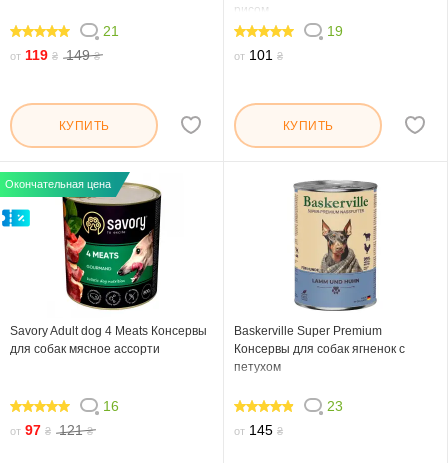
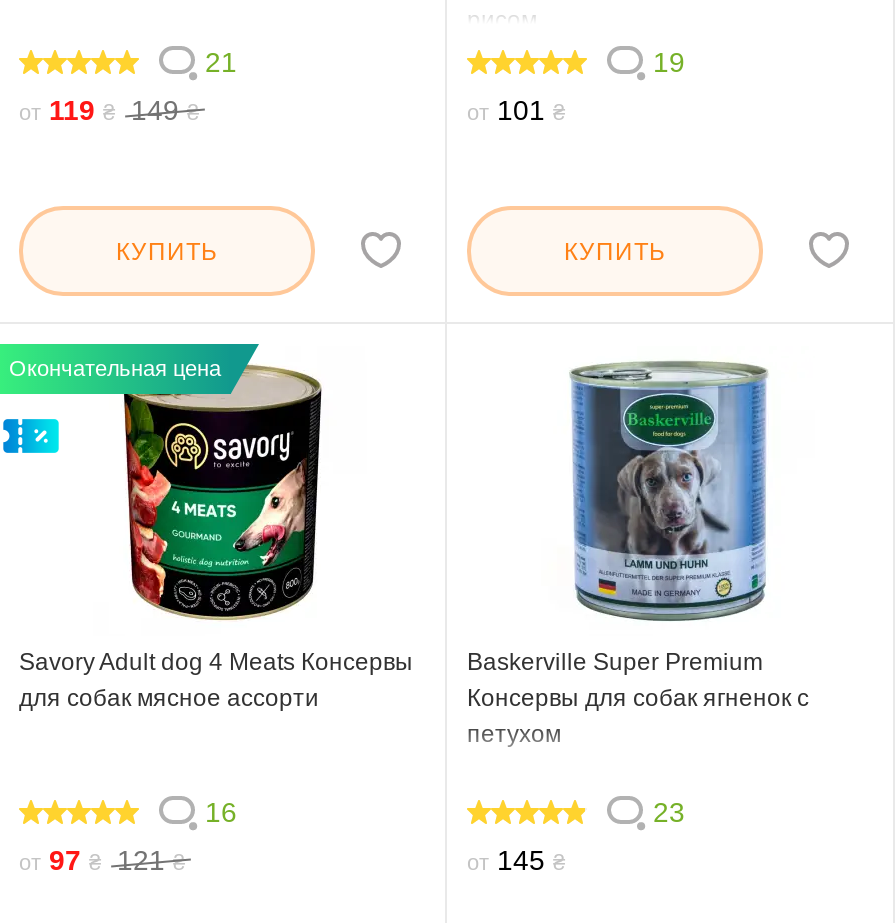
[286,181,384,310] [image] -> [569,362,769,620] [image]

